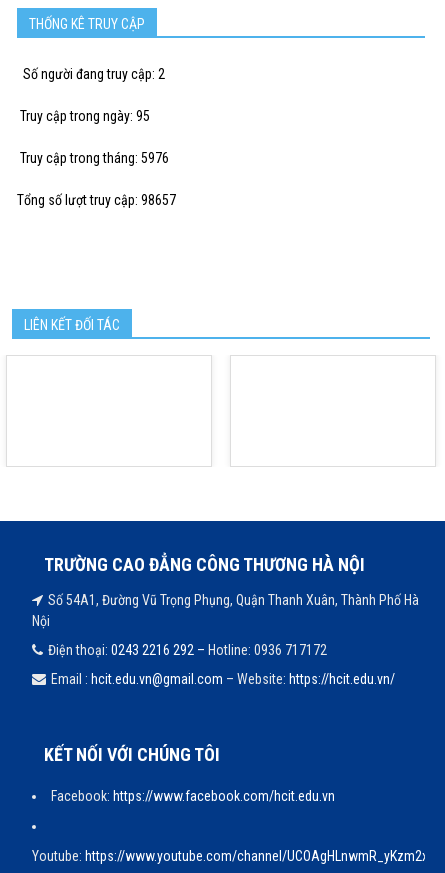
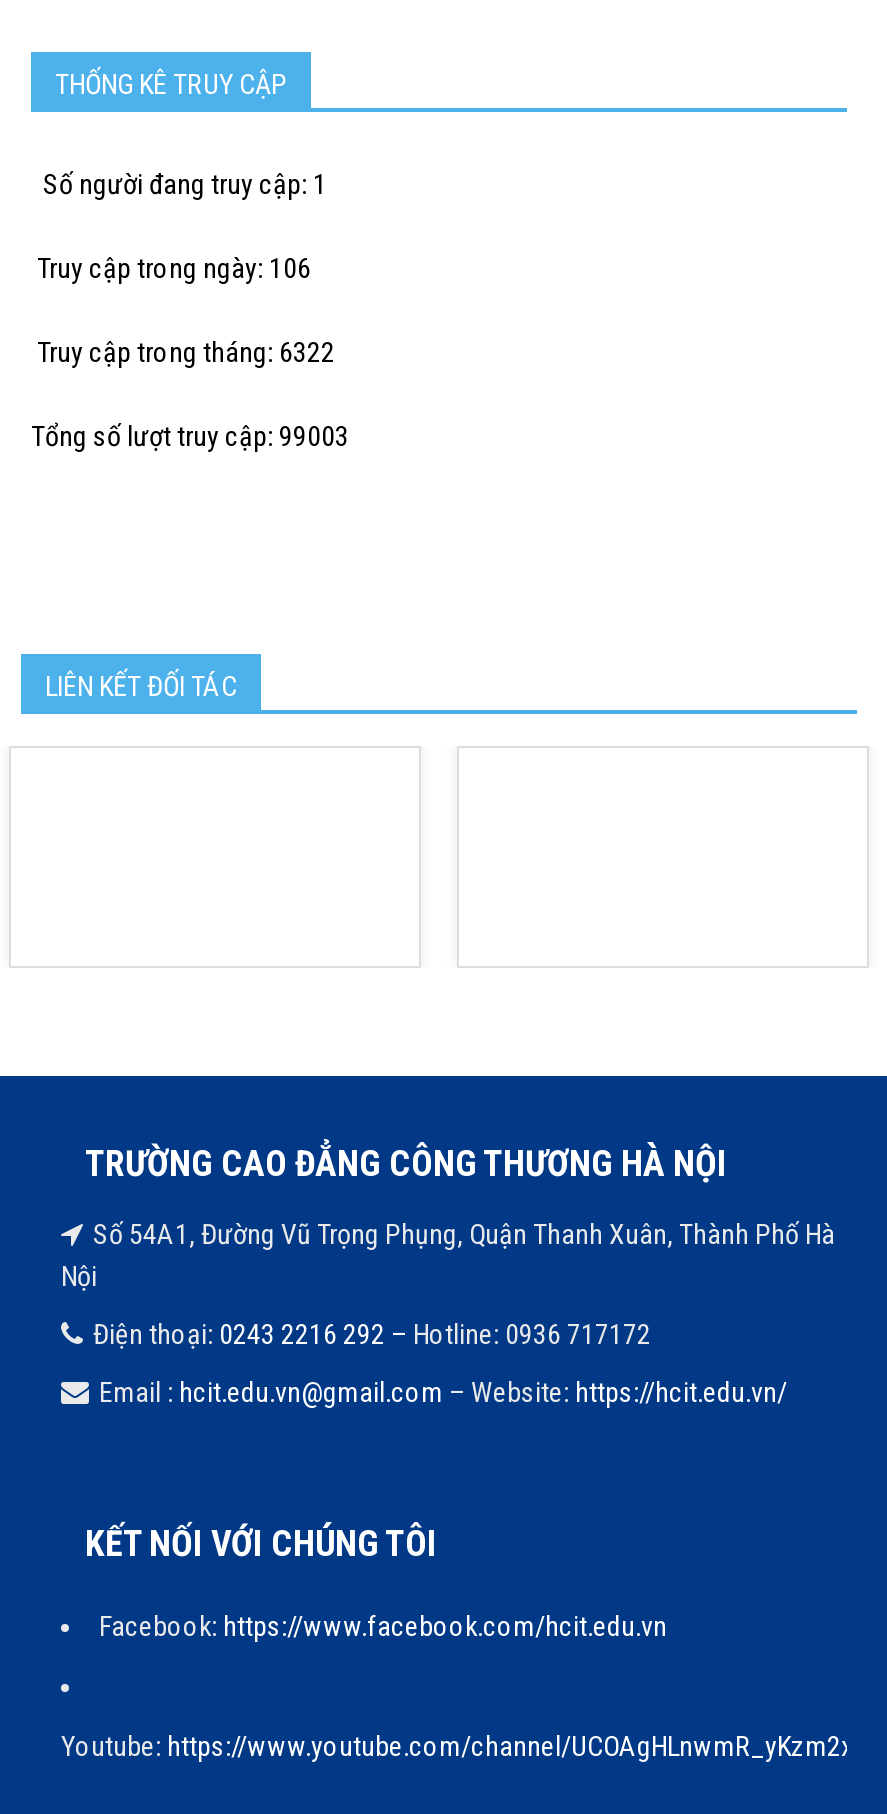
[17,66,165,82] Số người đang truy cập: 2 -> [31,167,327,199] Số người đang truy cập: 1
[17,108,150,124] Truy cập trong ngày: 95 -> [31,251,311,283] Truy cập trong ngày: 106
[17,150,169,166] Truy cập trong tháng: 5976 -> [31,335,335,367] Truy cập trong tháng: 6322
[17,192,176,208] Tổng số lượt truy cập: 98657 -> [31,419,349,451] Tổng số lượt truy cập: 99003

